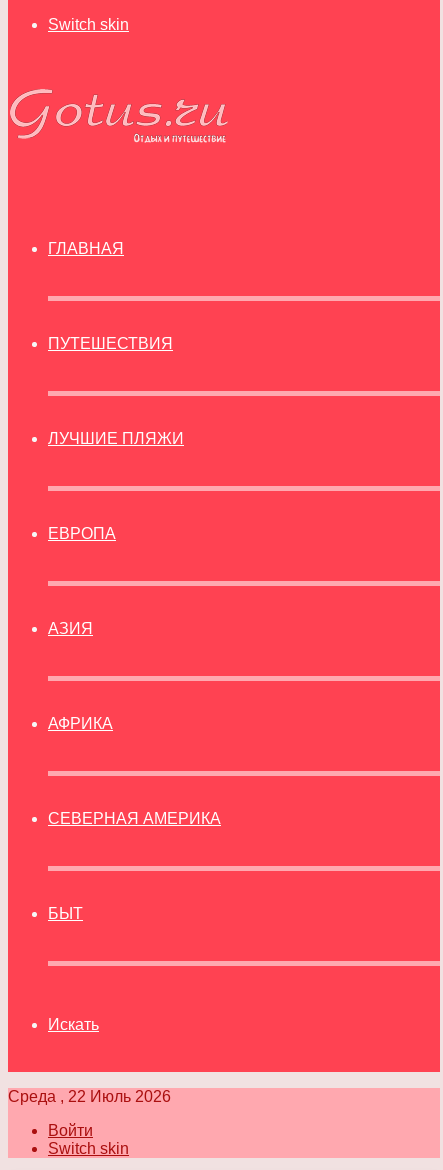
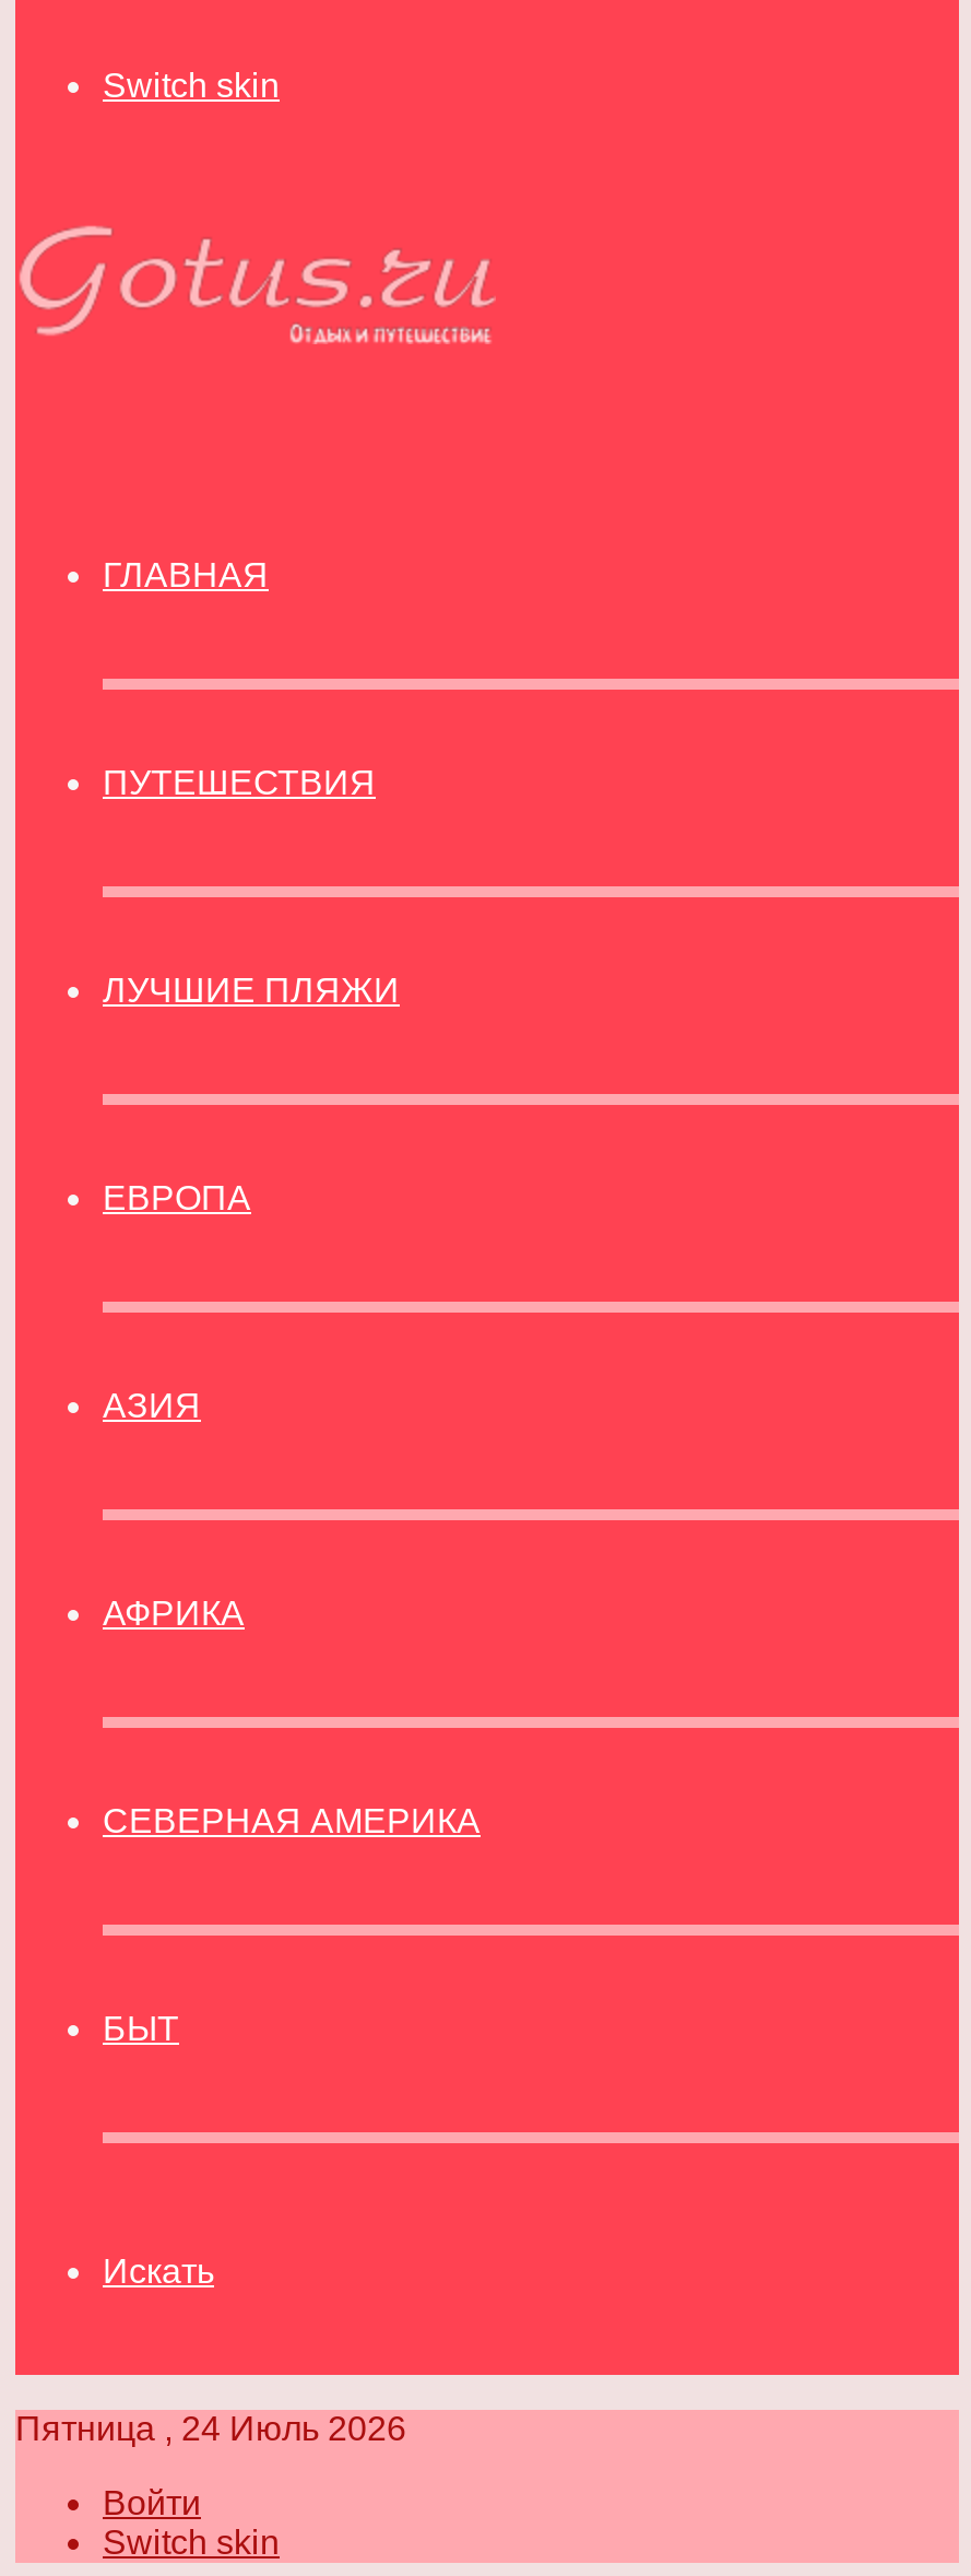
[8,1088,171,1105] Среда , 22 Июль 2026 -> [15,2410,406,2447] Пятница , 24 Июль 2026

